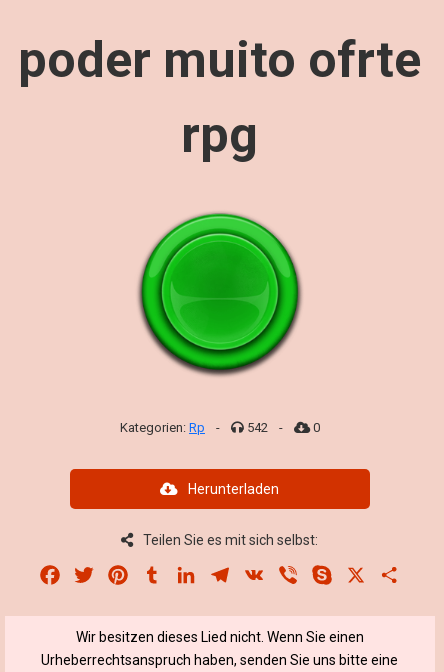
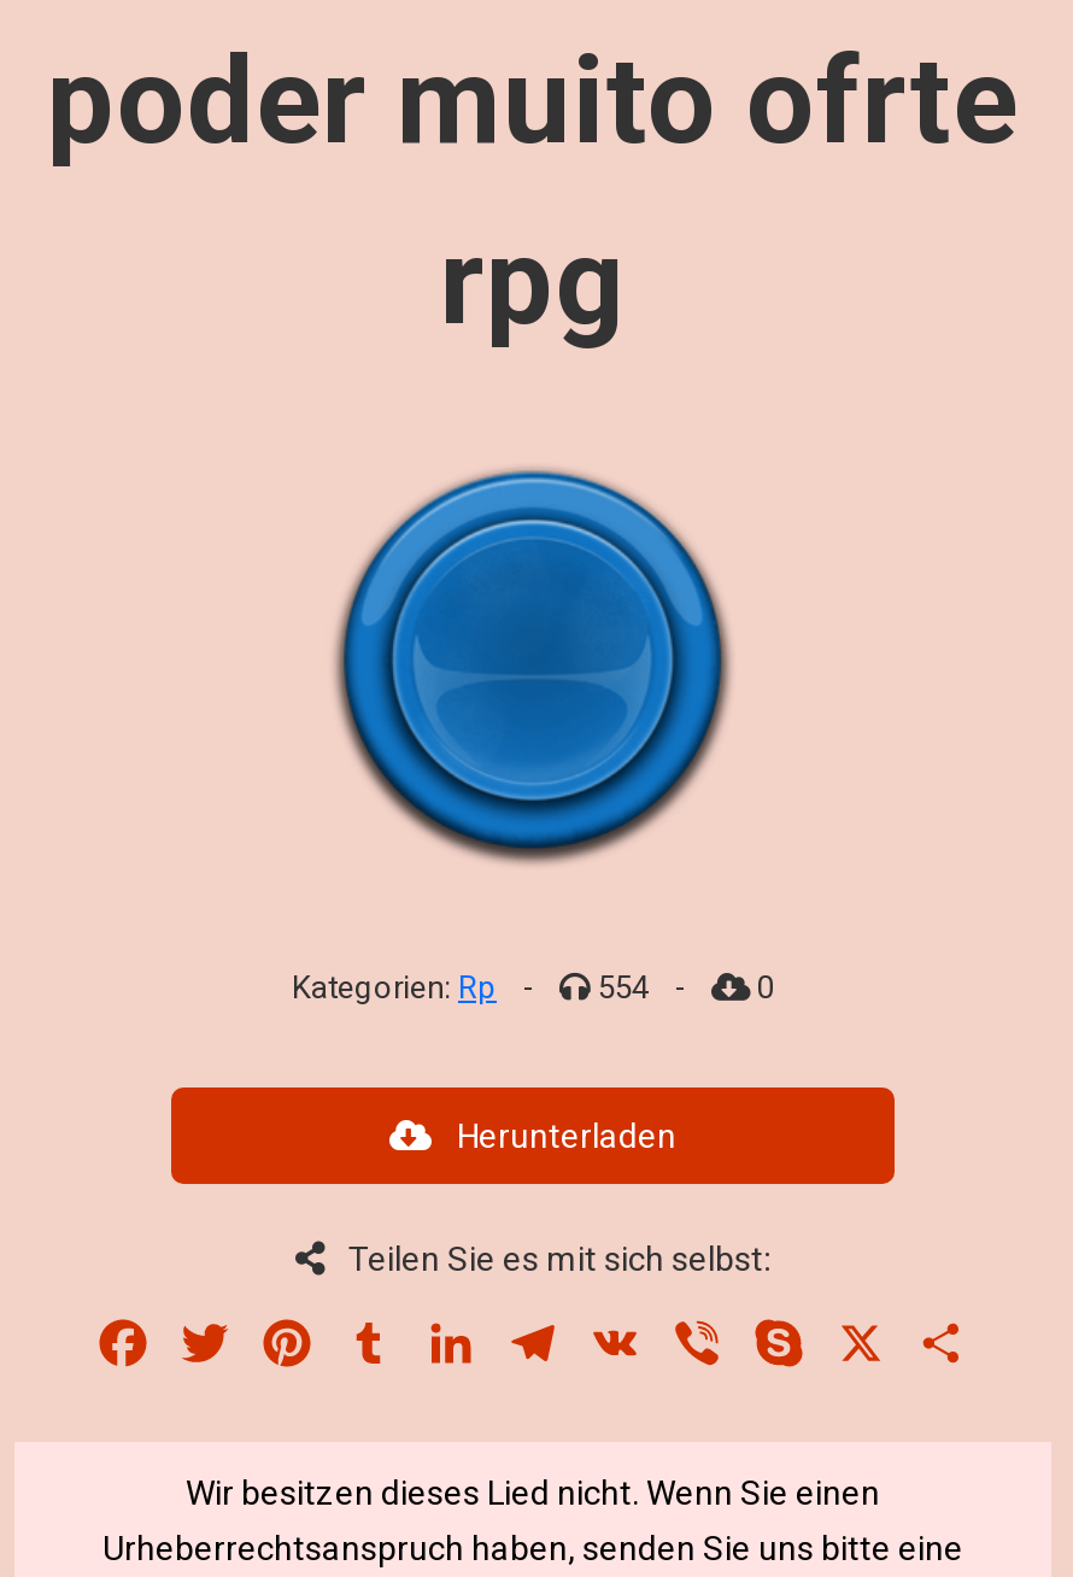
[141,213,298,370] [image] -> [342,470,721,846] [image]
[244,420,268,435] 542 -> [591,969,649,1006] 554

